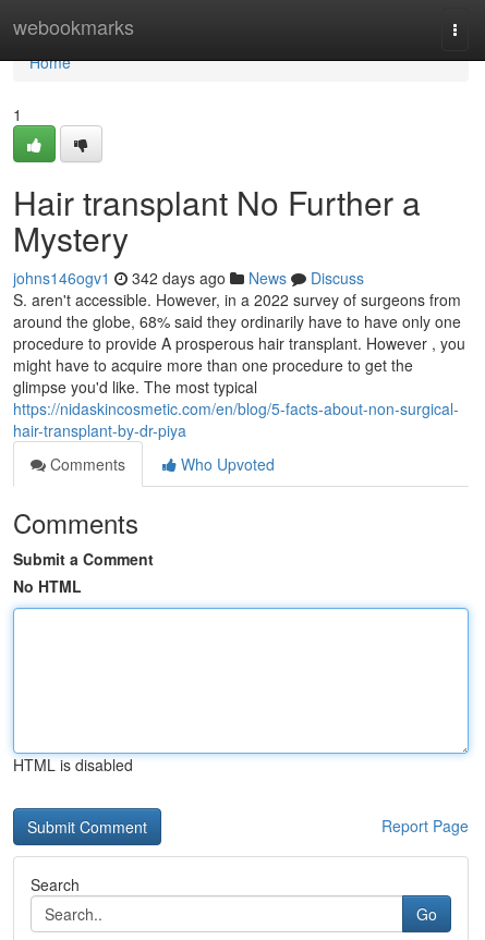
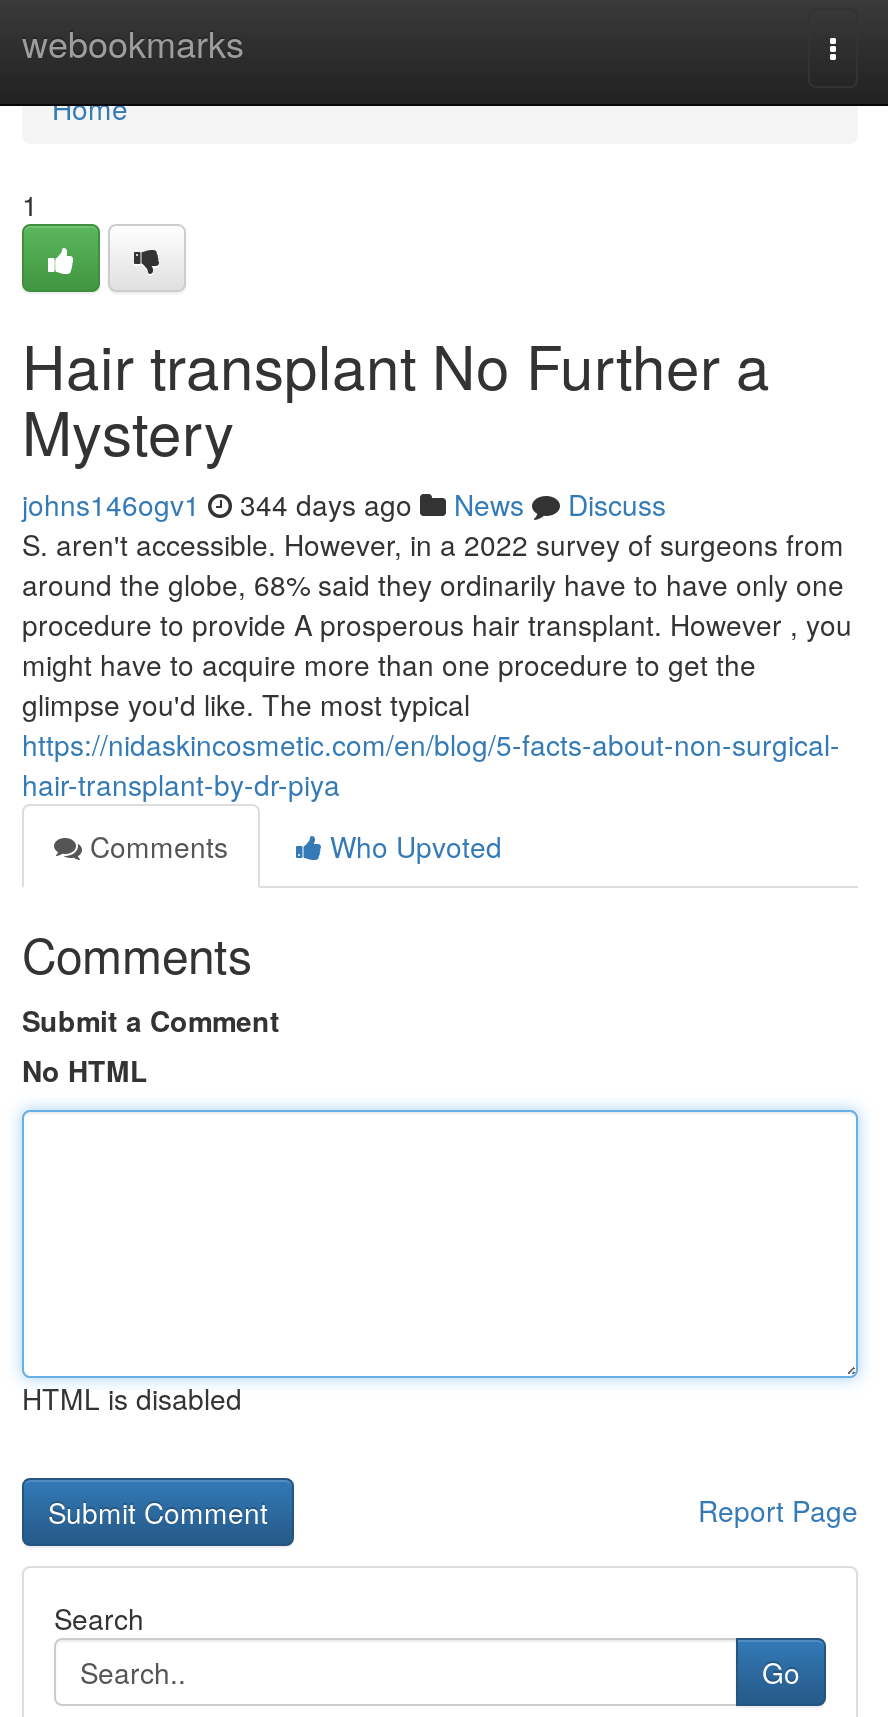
[13,267,364,289] johns146ogv1 342 days ago News Discuss -> [22,484,666,524] johns146ogv1 344 days ago News Discuss

